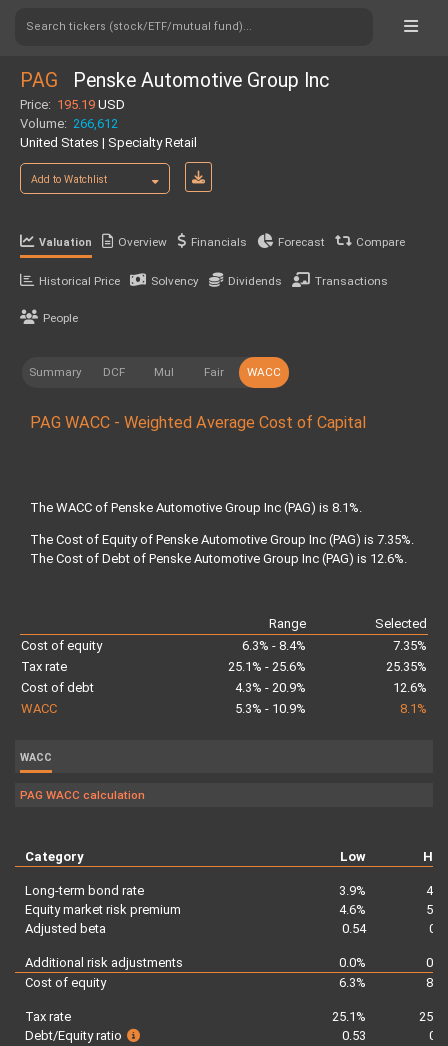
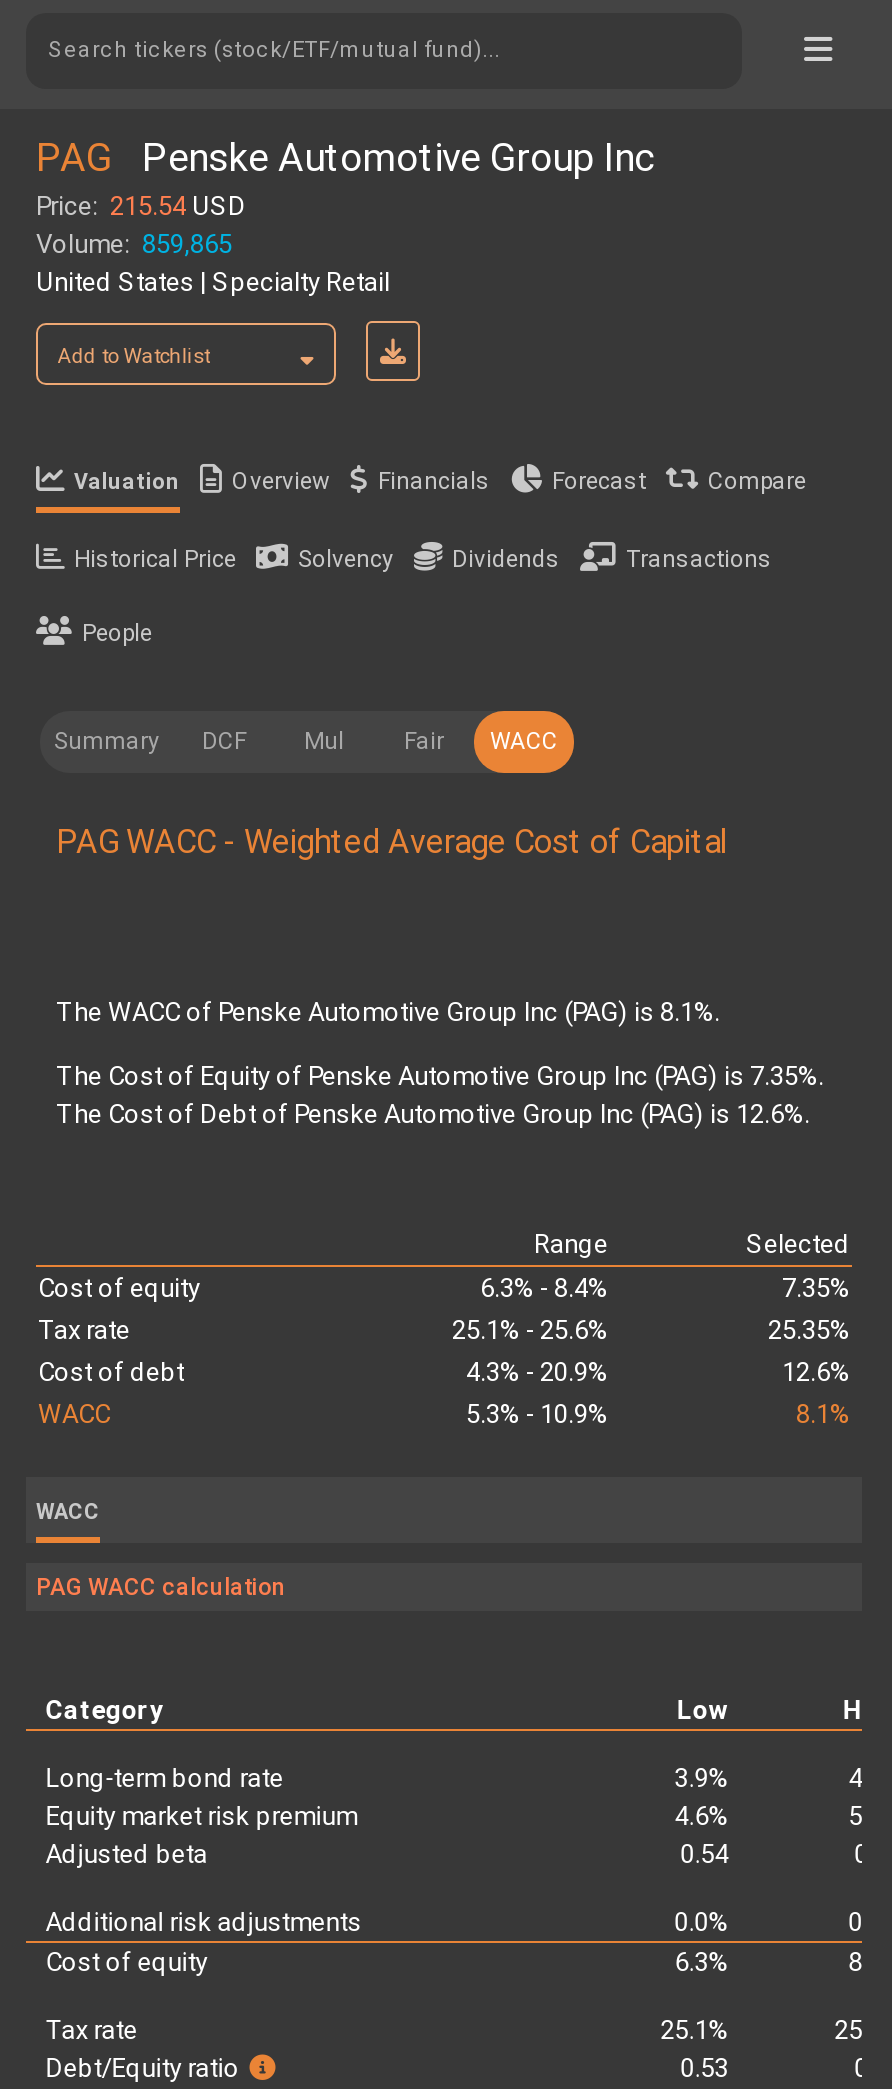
[20,97,125,112] Price: 195.19 USD -> [36,191,246,221] Price: 215.54 USD
[20,116,118,131] Volume: 266,612 -> [36,229,232,259] Volume: 859,865

